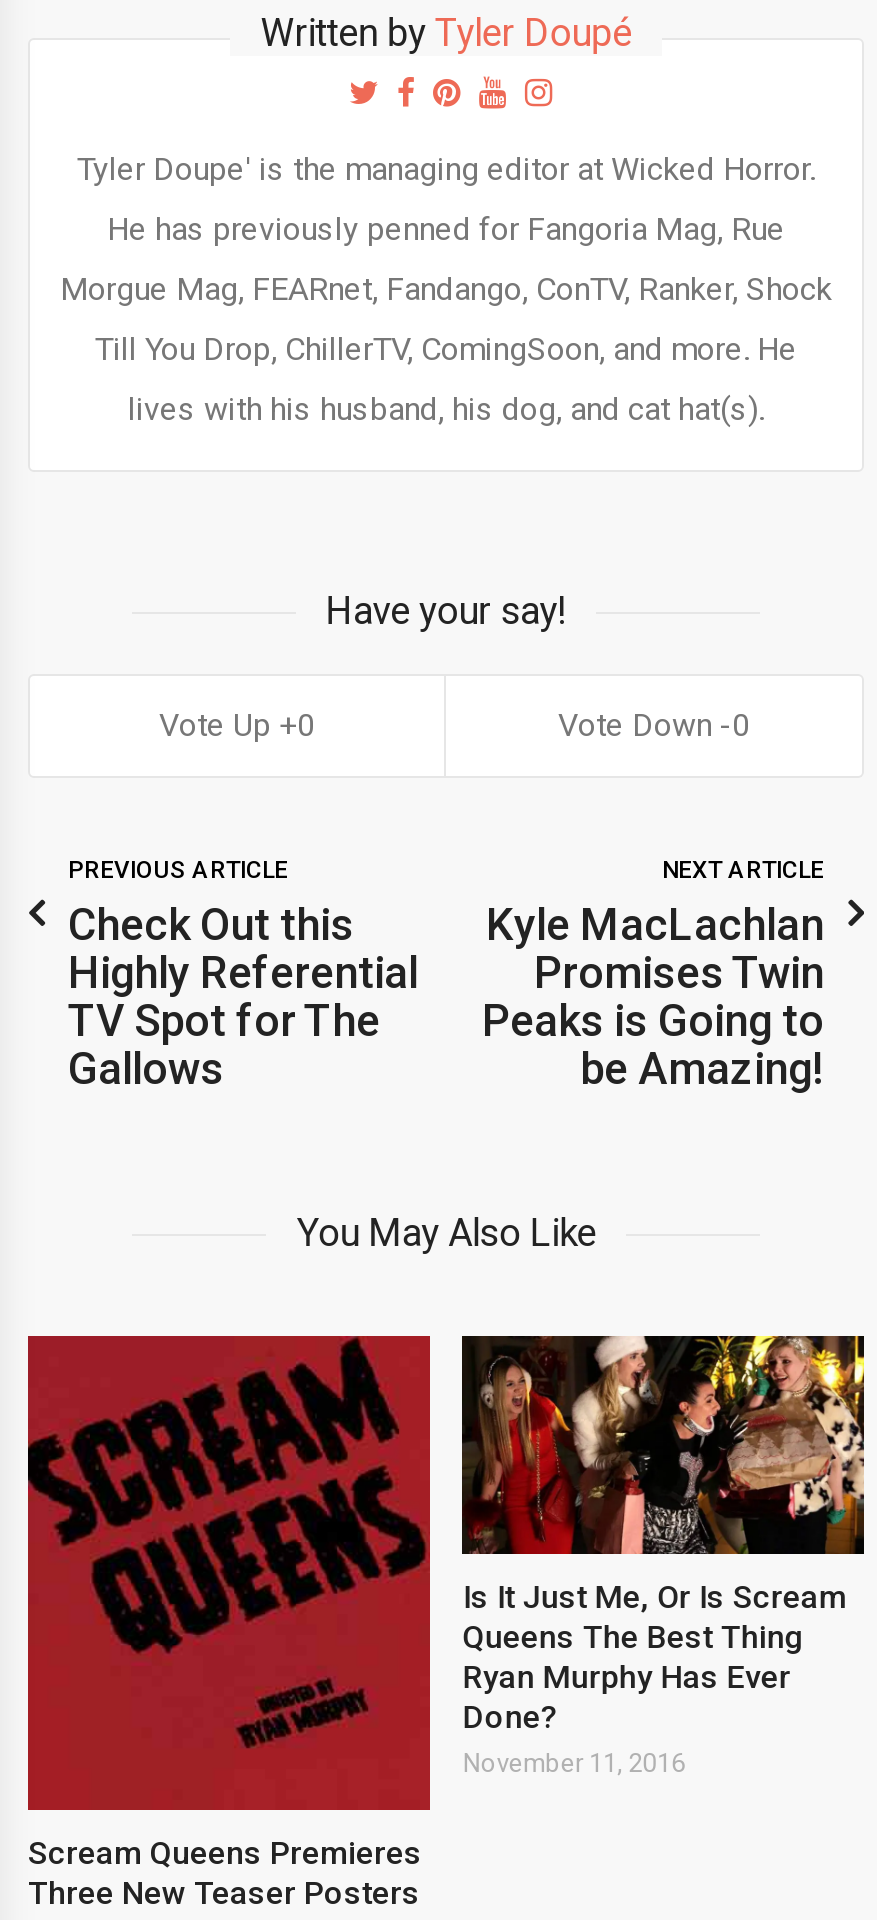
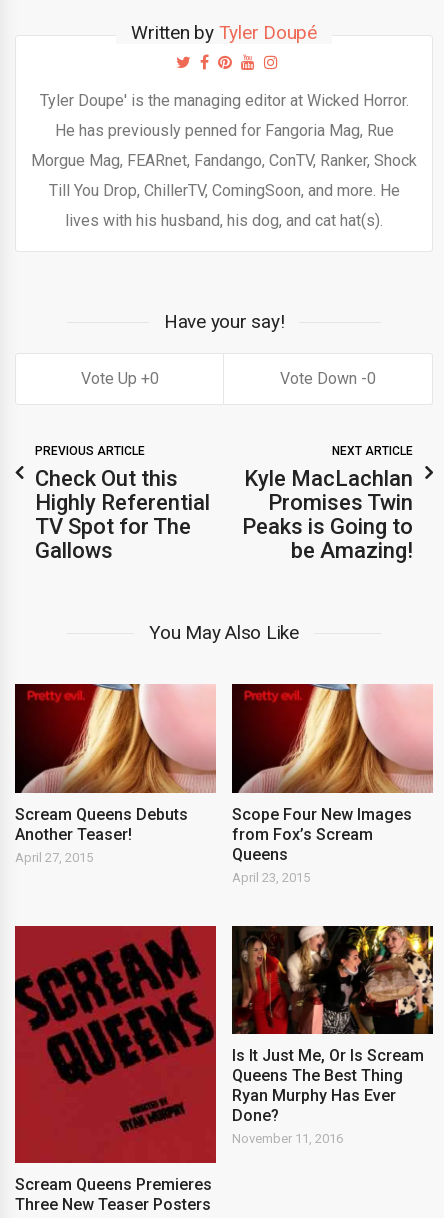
none -> [14,683,216,865] [image] | Scream Queens Debuts | Another Teaser! | April 27, 2015
none -> [232,683,434,885] [image] | Scope Four New Images | from Fox’s Scream | Queens | April 23, 2015

